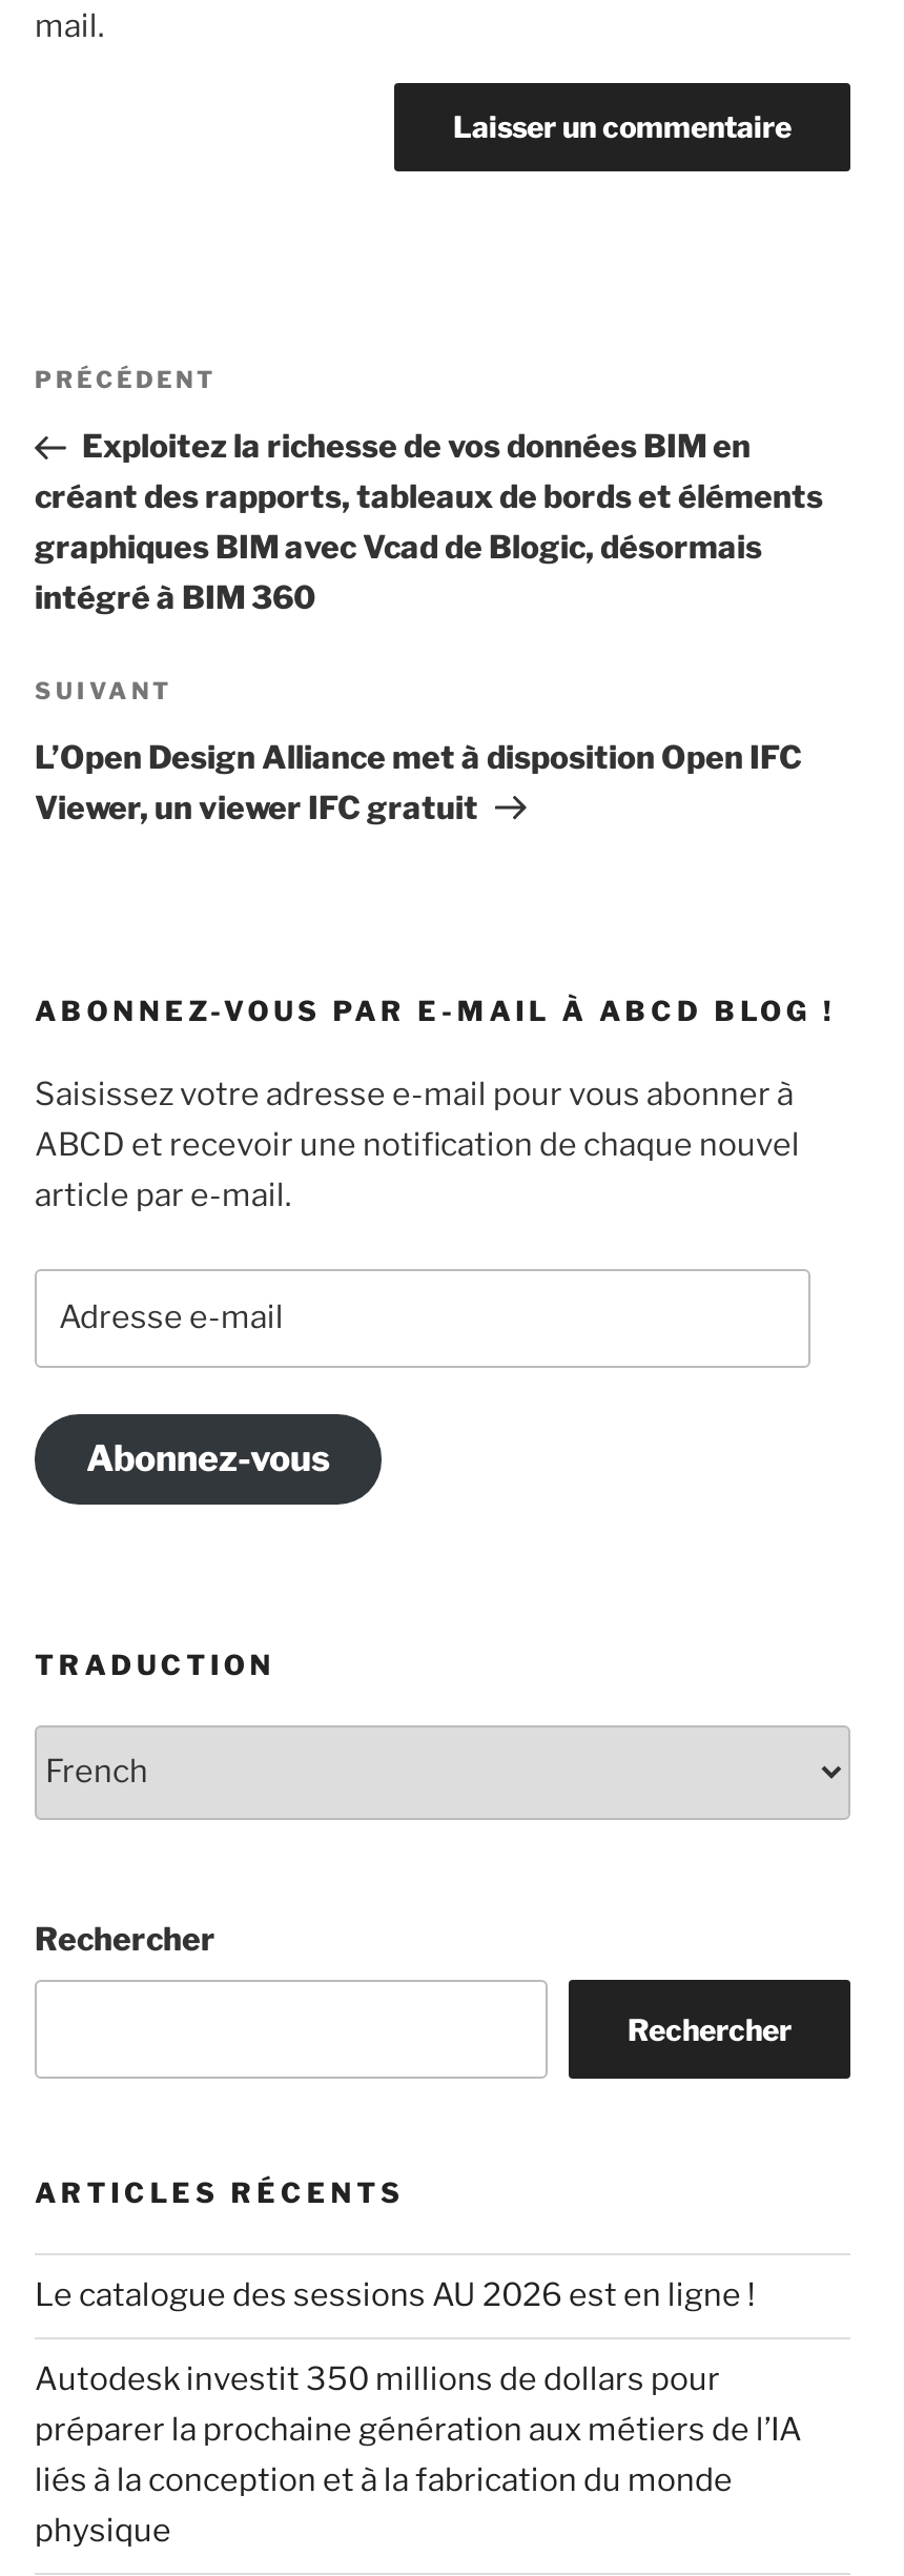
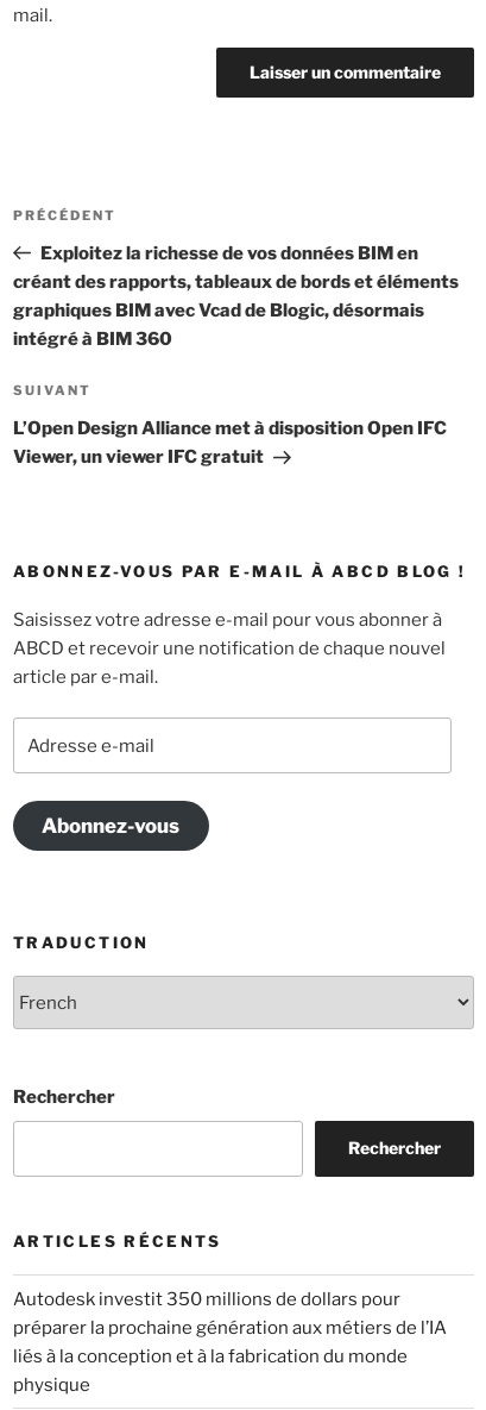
[35,2277,756,2315] Le catalogue des sessions AU 2026 est en ligne ! -> none

